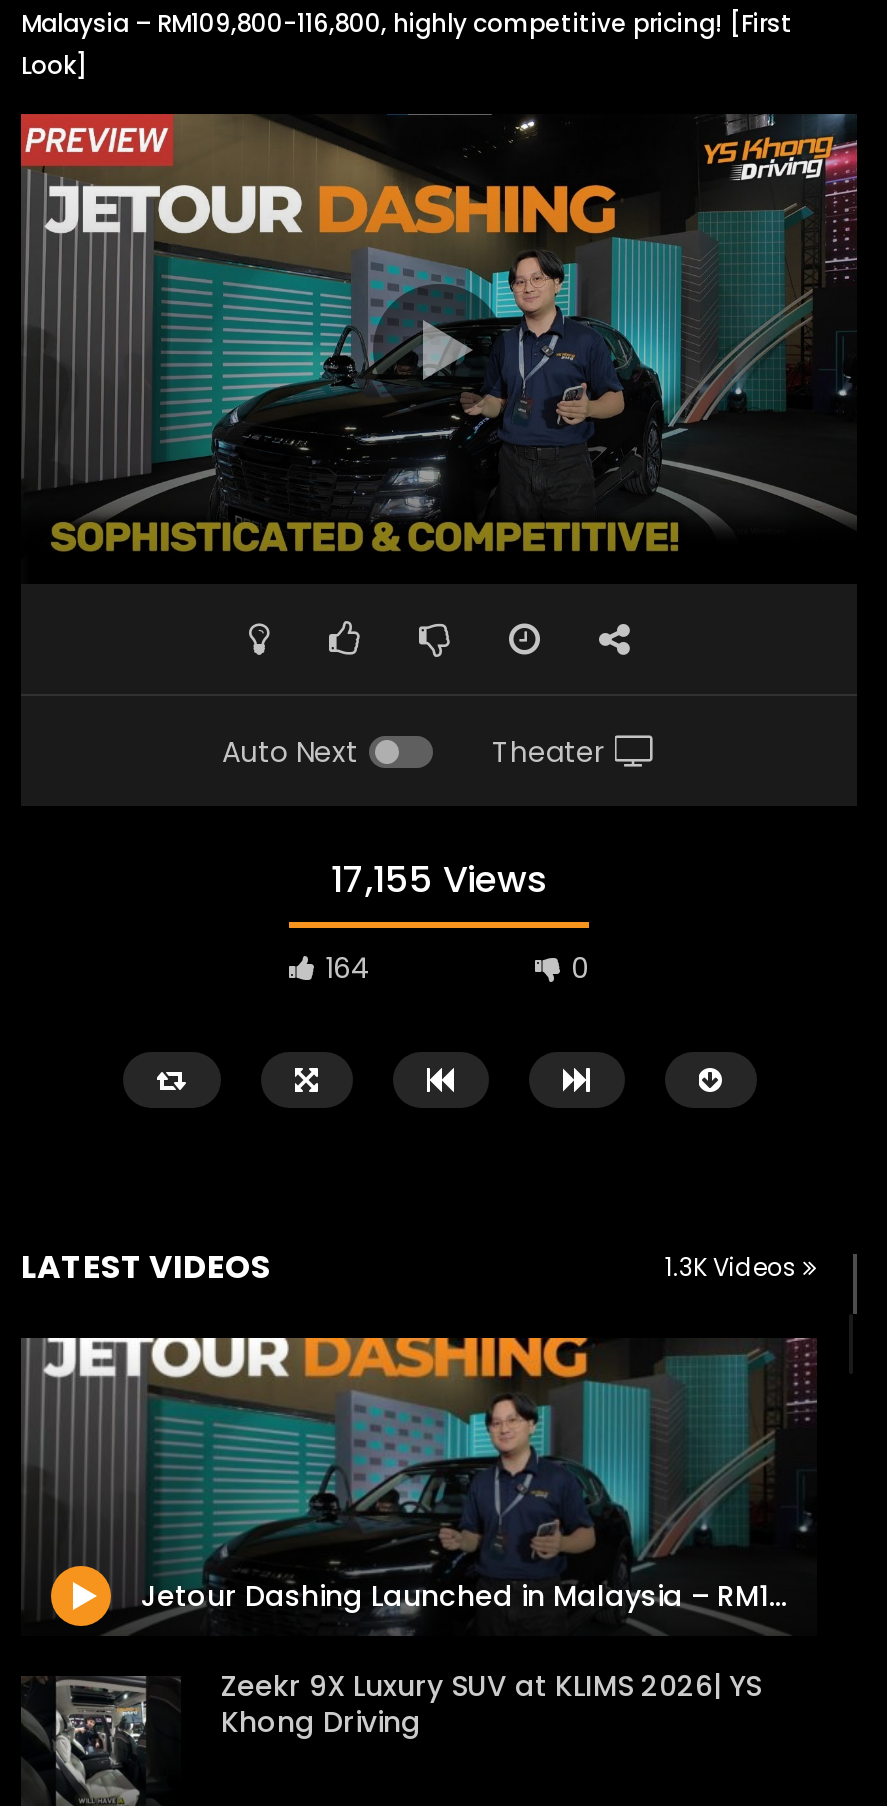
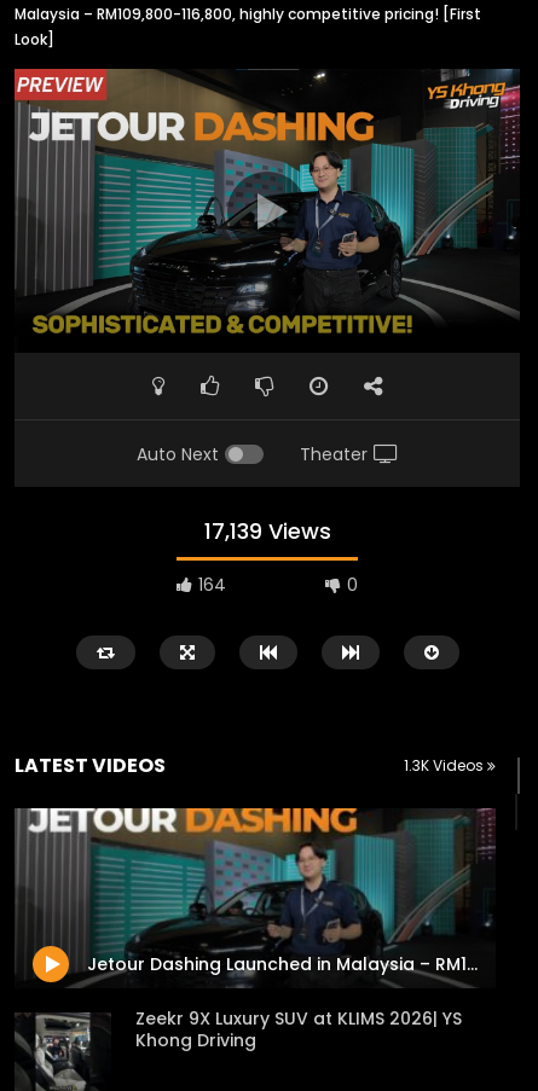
[331,854,547,904] 17,155 Views -> [204,516,331,546] 17,139 Views

